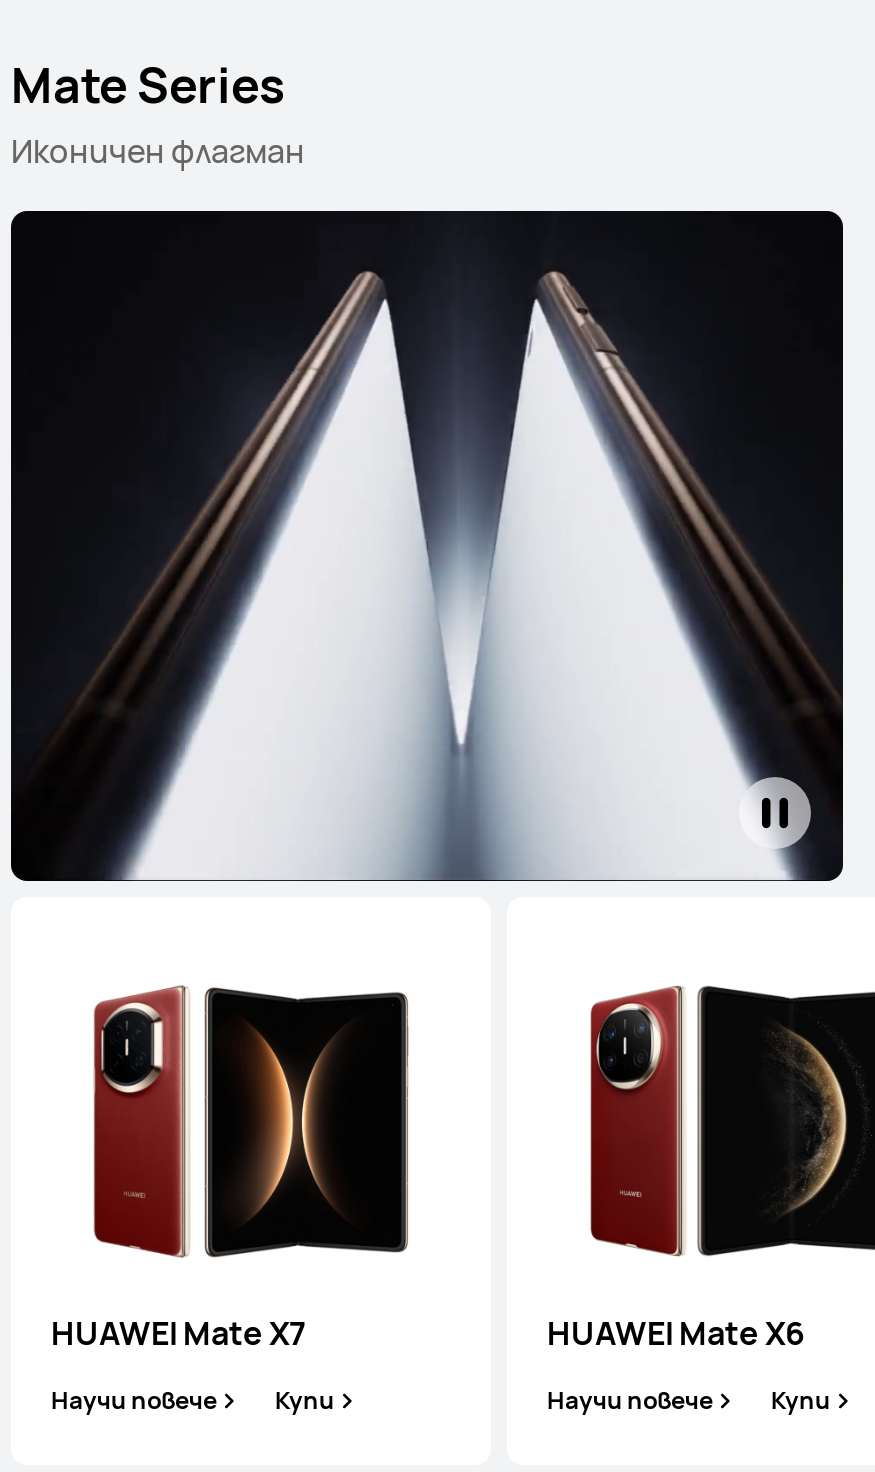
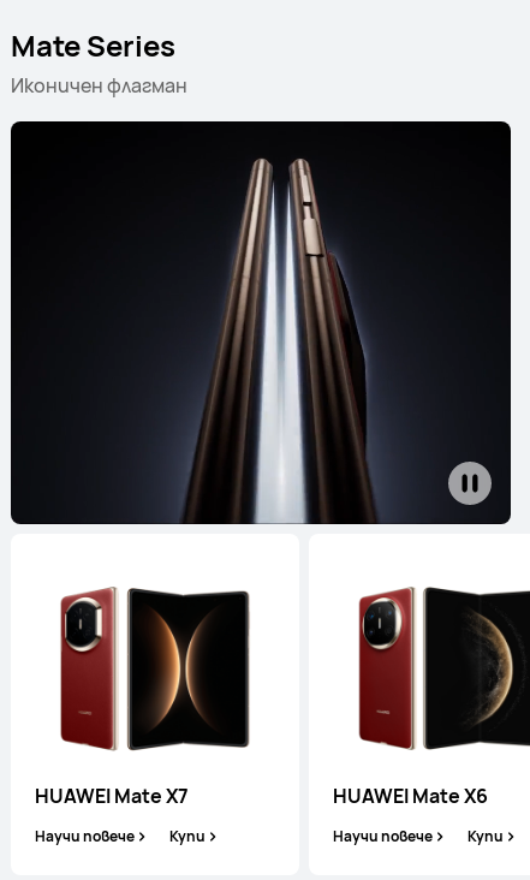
[79,269,835,881] [image] -> [71,157,489,524] [image]

